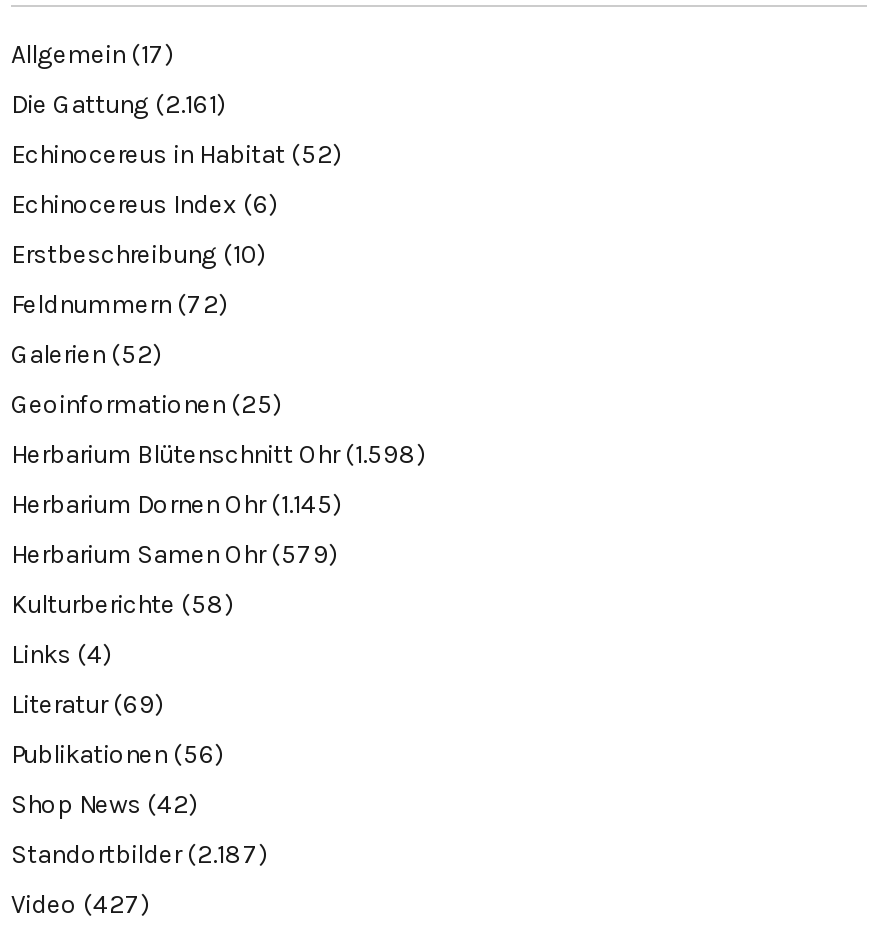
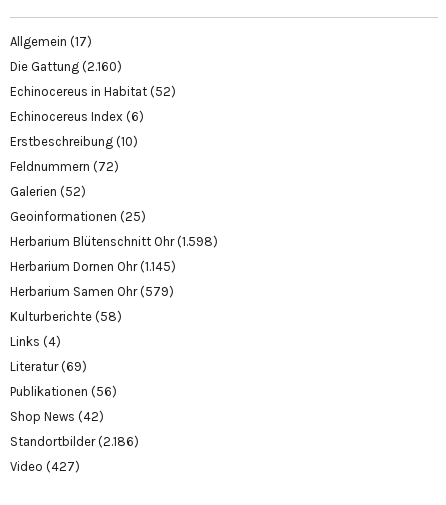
[11,90,227,120] Die Gattung (2.161) -> [10,59,122,74] Die Gattung (2.160)
[11,840,269,870] Standortbilder (2.187) -> [10,434,139,449] Standortbilder (2.186)

